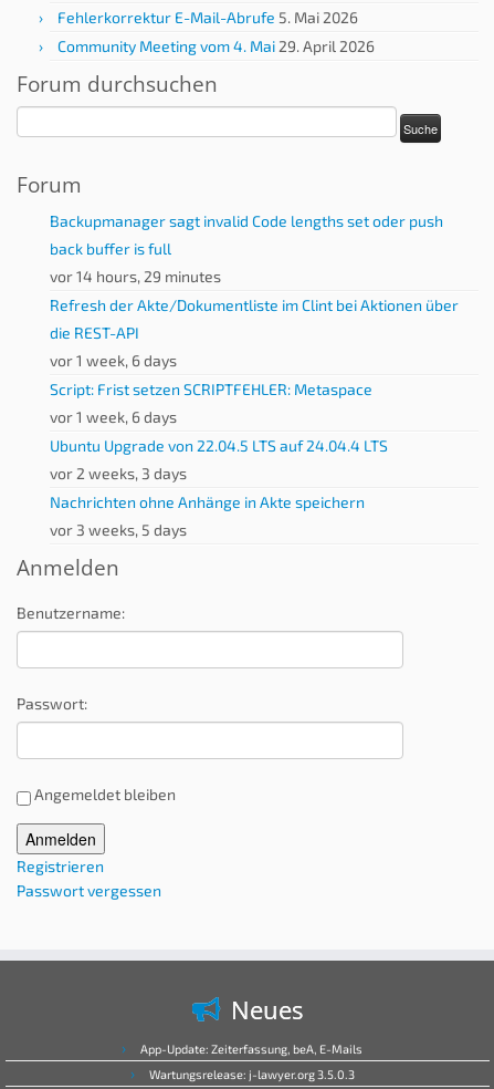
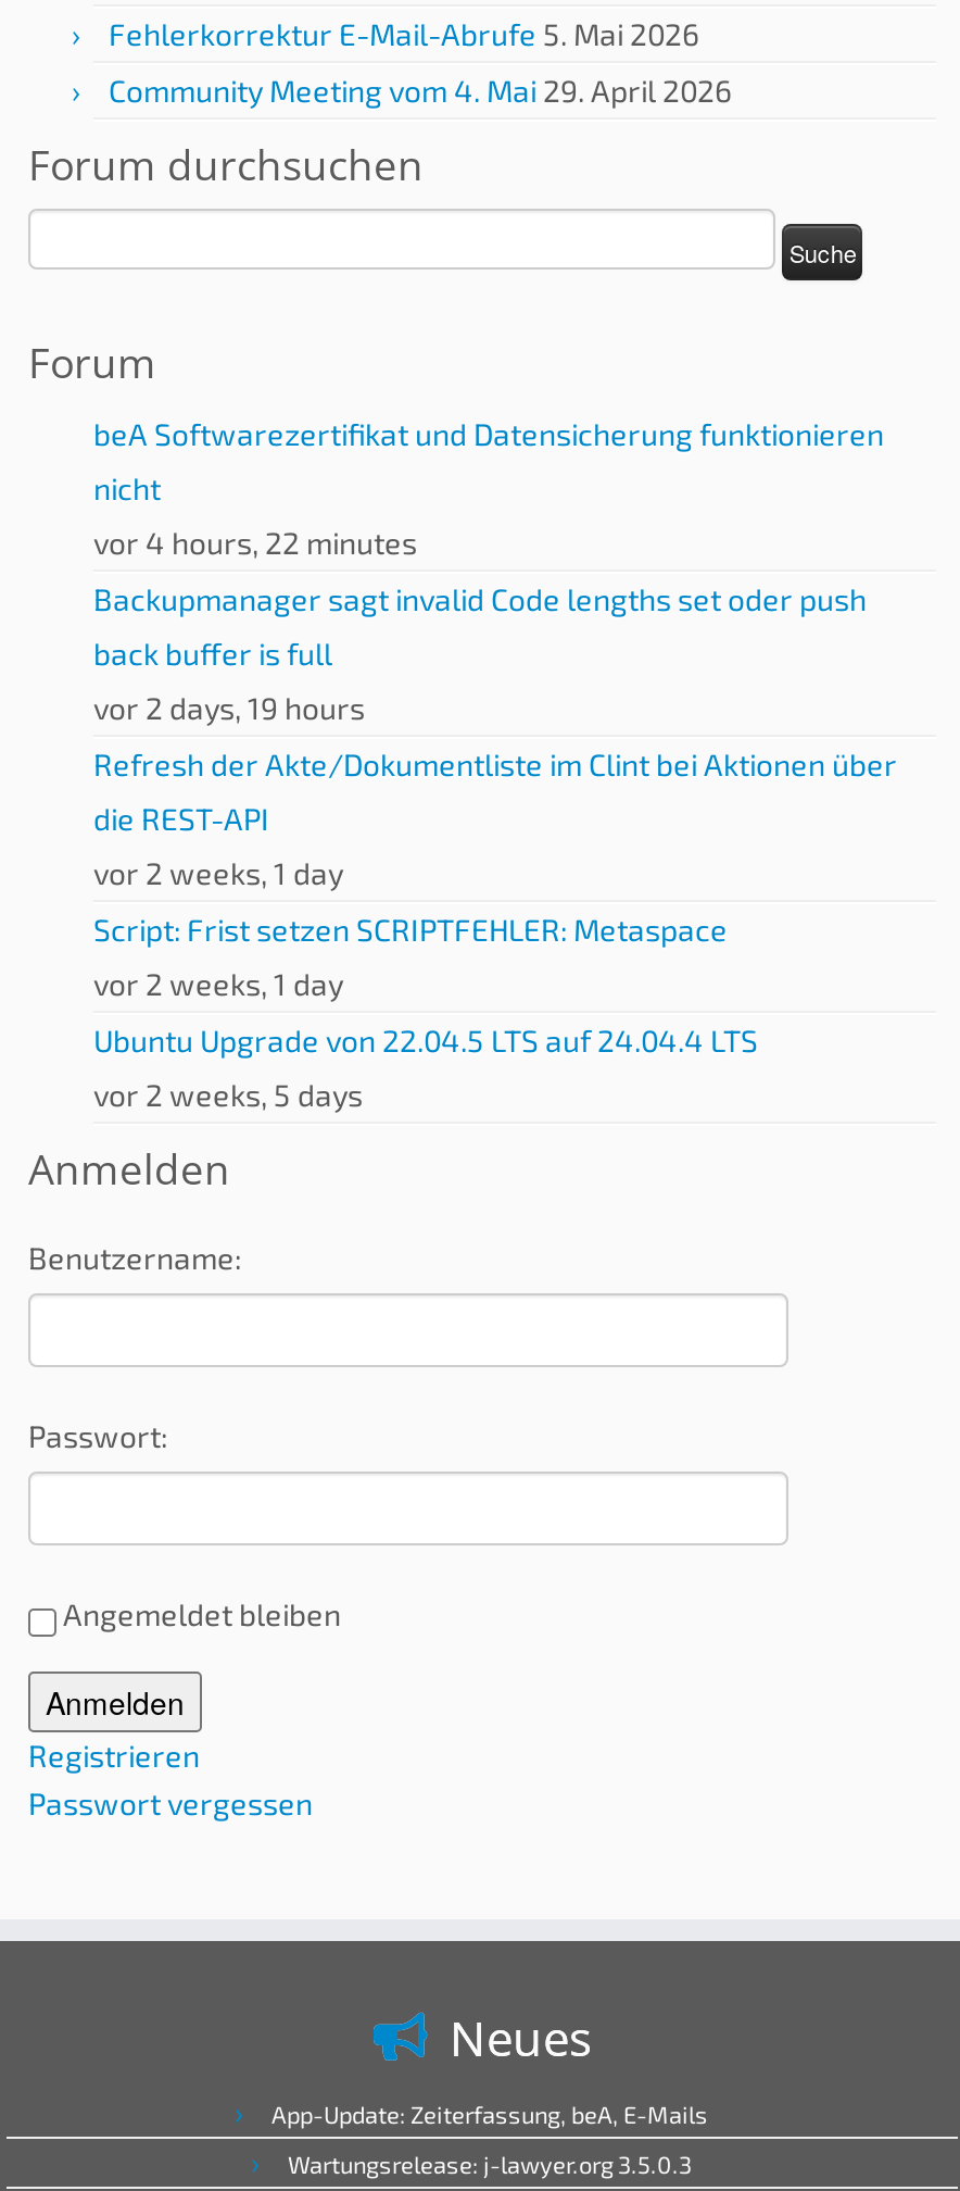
none -> [93,415,884,561] beA Softwarezertifikat und Datensicherung funktionieren | nicht | vor 4 hours, 22 minutes
moved [50,211,443,258] -> [93,580,867,672]: Backupmanager sagt invalid Code lengths set oder push | back buffer is full
[50,267,221,286] vor 14 hours, 29 minutes -> [93,689,365,726] vor 2 days, 19 hours
moved [50,295,459,342] -> [93,746,897,837]: Refresh der Akte/Dokumentliste im Clint bei Aktionen über | die REST-API
[50,351,177,370] vor 1 week, 6 days -> [93,854,343,891] vor 2 weeks, 1 day
moved [50,380,372,398] -> [93,911,728,948]: Script: Frist setzen SCRIPTFEHLER: Metaspace
[50,407,177,426] vor 1 week, 6 days -> [93,965,343,1002] vor 2 weeks, 1 day
moved [50,436,388,455] -> [93,1022,758,1059]: Ubuntu Upgrade von 22.04.5 LTS auf 24.04.4 LTS
[50,464,365,539] vor 2 weeks, 3 days | Nachrichten ohne Anhänge in Akte speichern | vor 3 weeks, 5 days -> [93,1076,363,1113] vor 2 weeks, 5 days

